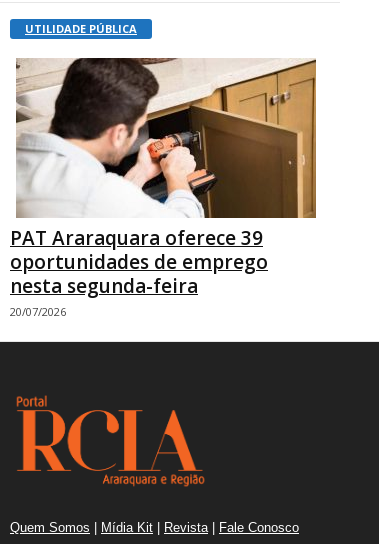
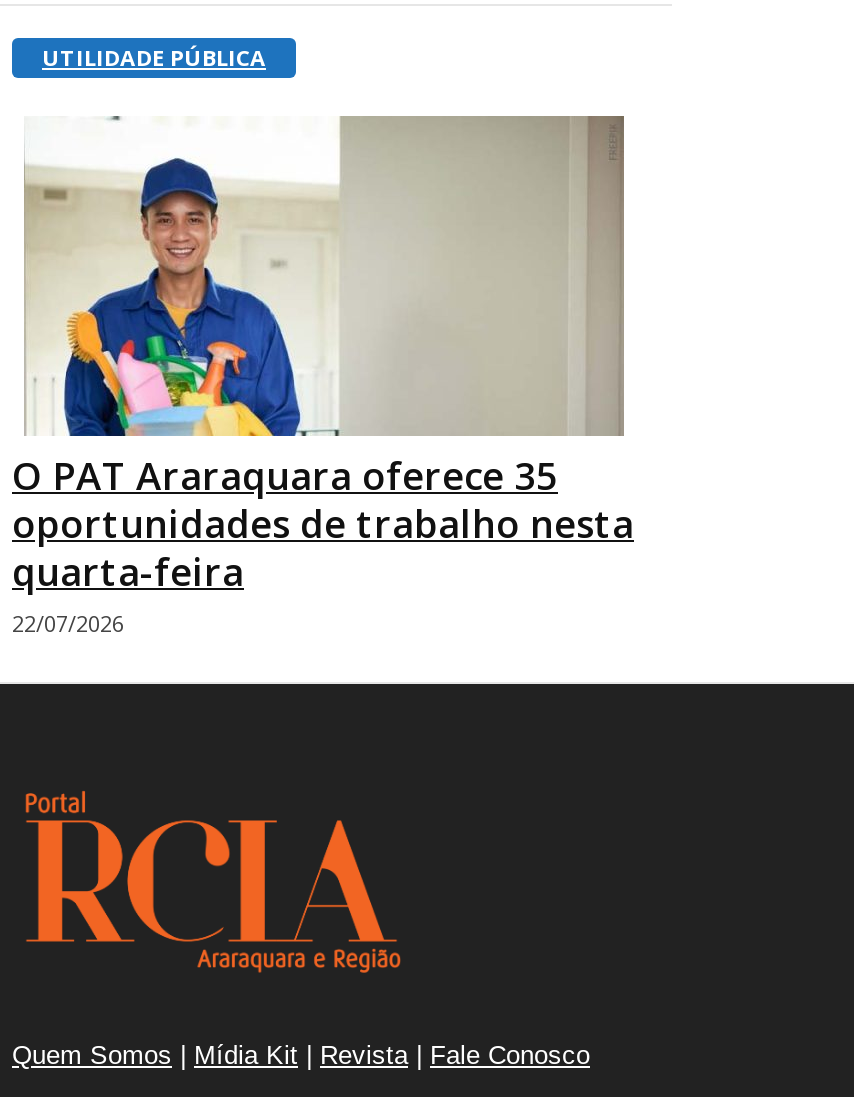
[10,57,316,319] [image] | PAT Araraquara oferece 39 | oportunidades de emprego | nesta segunda-feira | 20/07/2026 -> [12,116,634,639] [image] | O PAT Araraquara oferece 35 | oportunidades de trabalho nesta | quarta-feira | 22/07/2026

